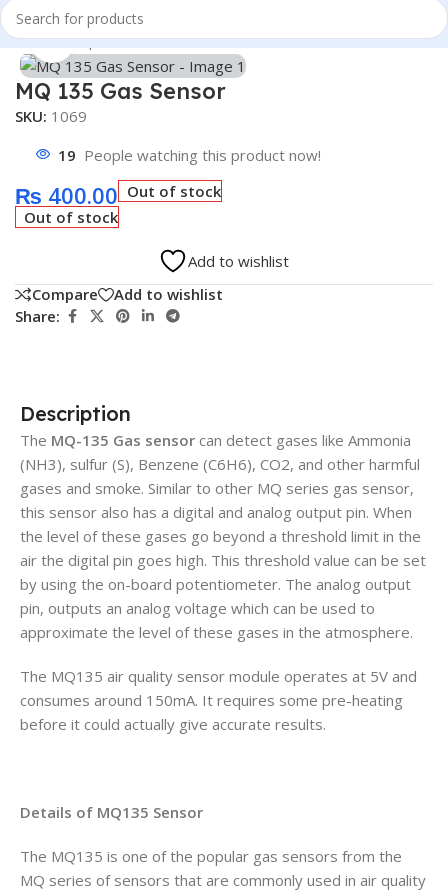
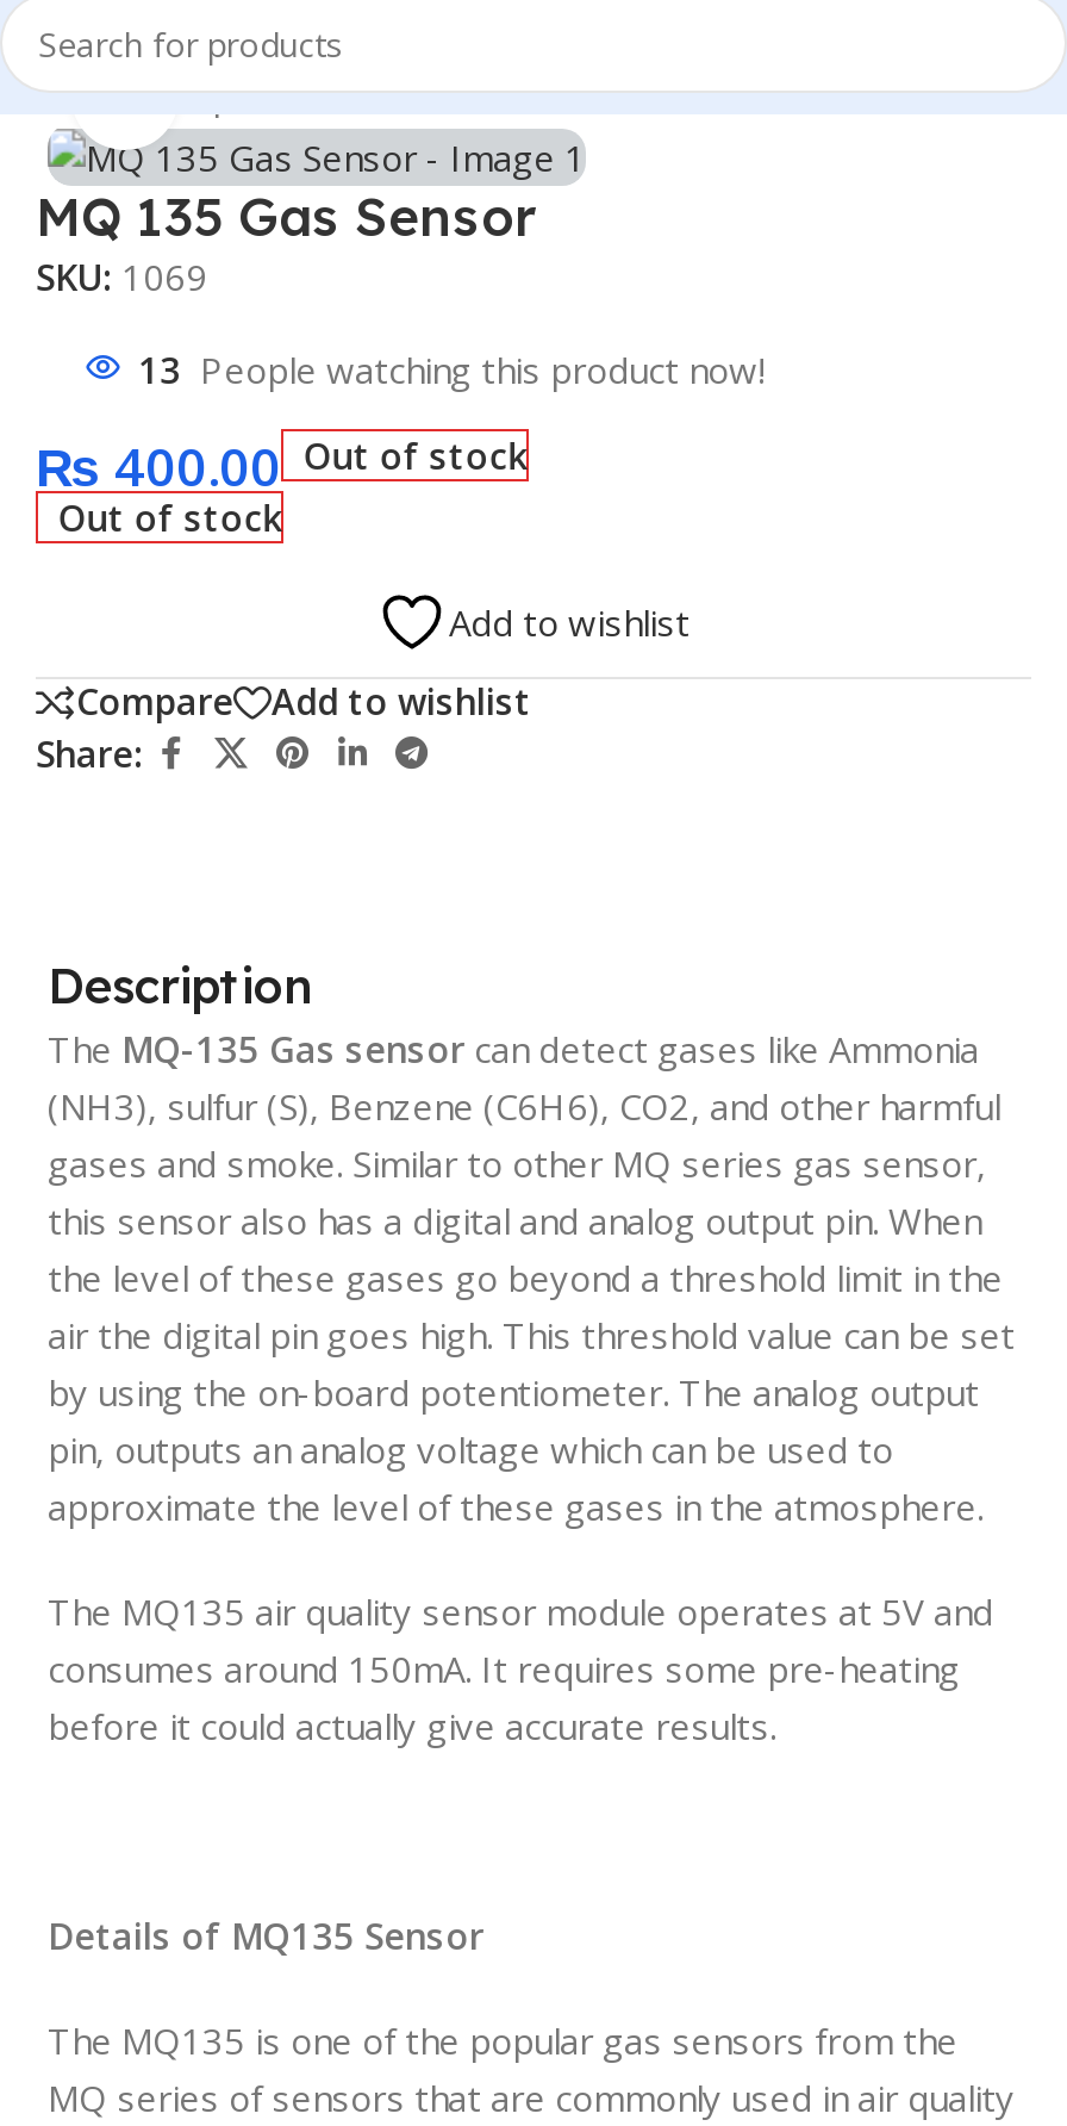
[58,145,321,165] 19 People watching this product now! -> [138,346,765,393] 13 People watching this product now!

